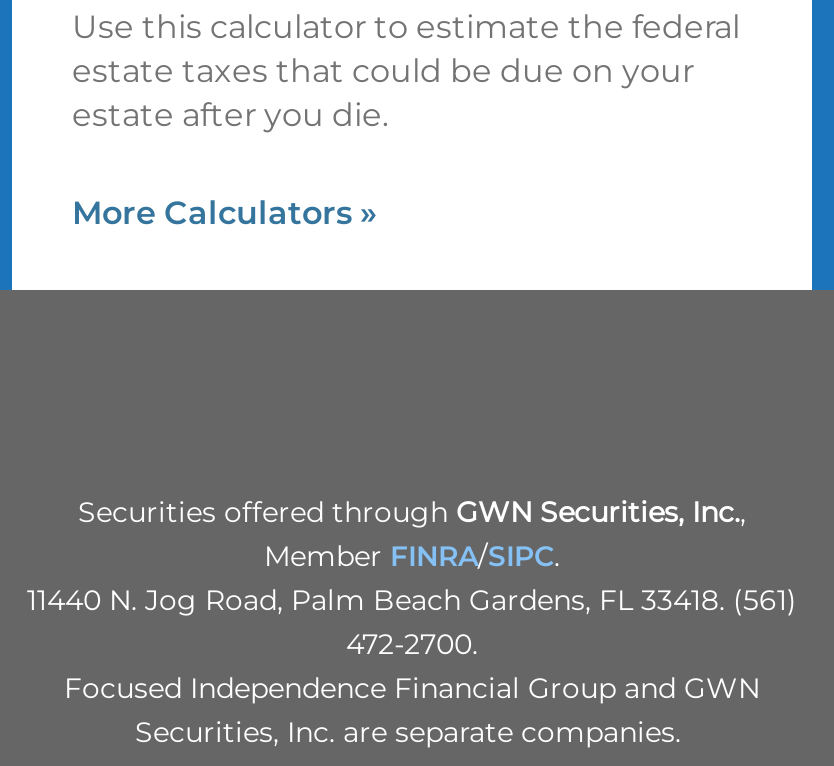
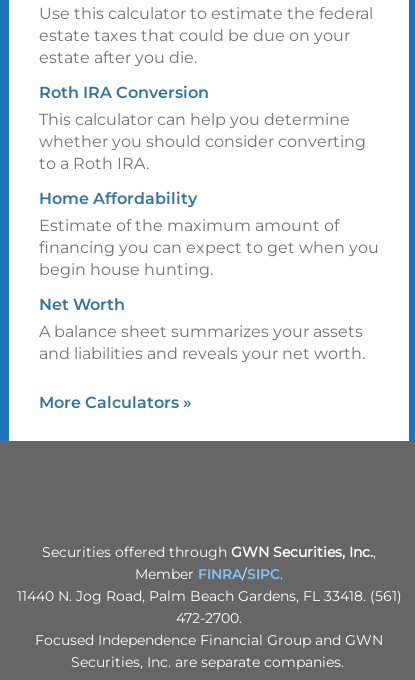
none -> [39,83,379,363] Roth IRA Conversion | This calculator can help you determine | whether you should consider converting | to a Roth IRA. | Home Affordability | Estimate of the maximum amount of | financing you can expect to get when you | begin house hunting. | Net Worth | A balance sheet summarizes your assets | and liabilities and reveals your net worth.

